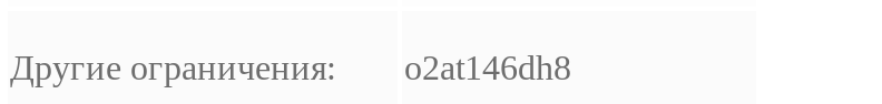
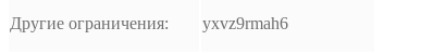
[10,48,571,86] Другие ограничения: o2at146dh8 -> [10,14,288,32] Другие ограничения: yxvz9rmah6

